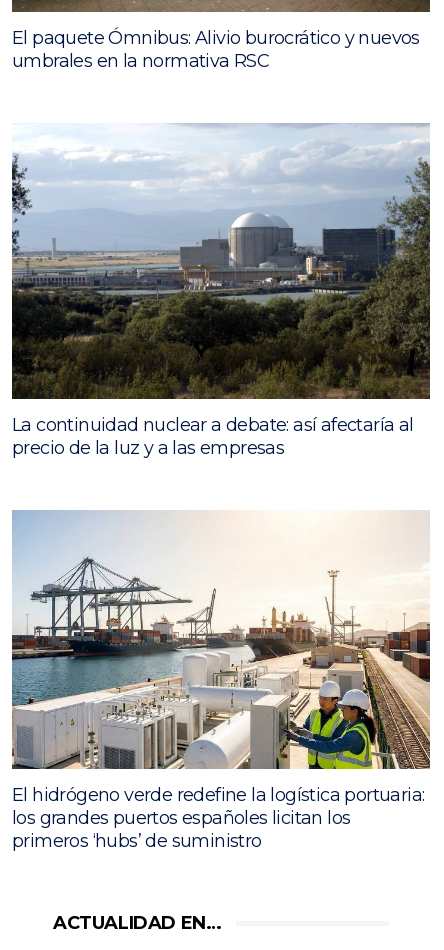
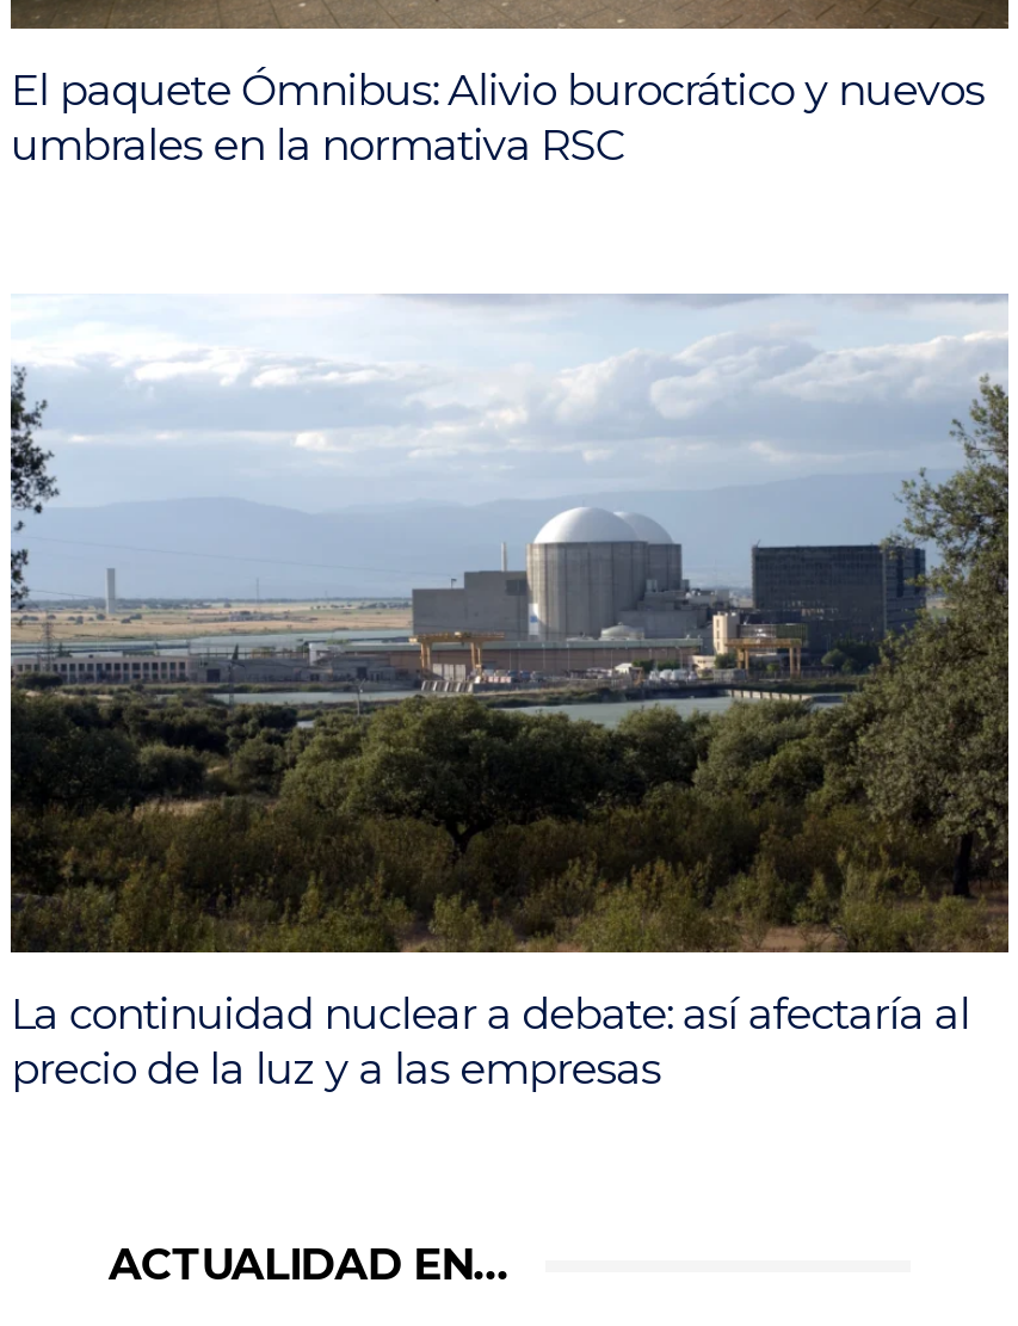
[11,509,431,852] [image] | El hidrógeno verde redefine la logística portuaria: | los grandes puertos españoles licitan los | primeros ‘hubs’ de suministro -> none

